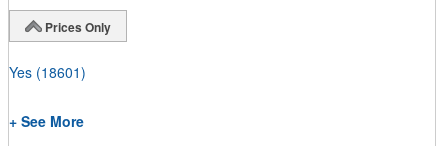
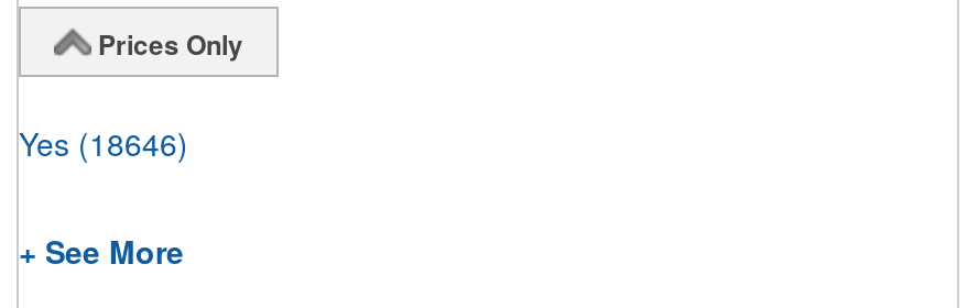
[9,62,86,82] Yes (18601) -> [19,121,188,165] Yes (18646)

